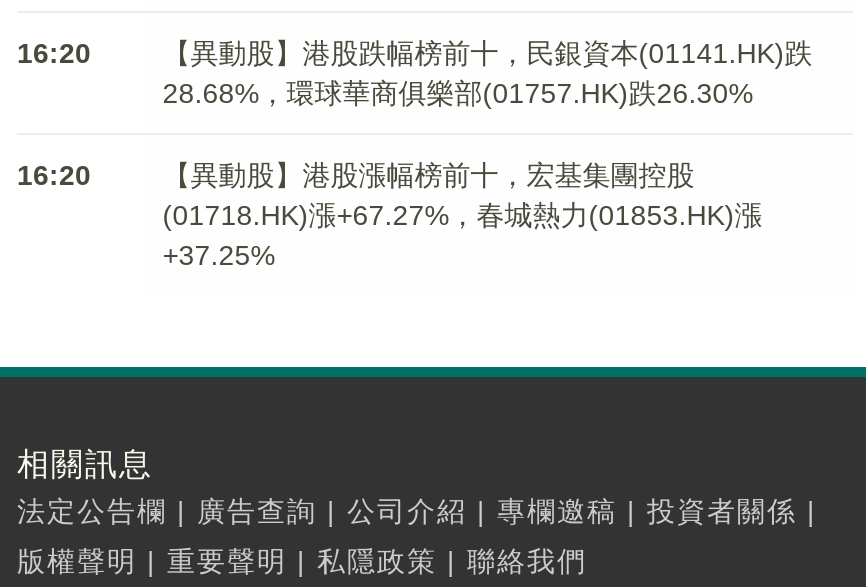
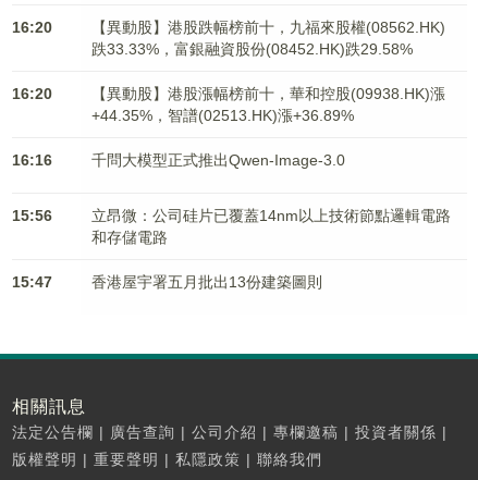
[162,37,812,69] 【異動股】港股跌幅榜前十，民銀資本(01141.HK)跌 -> [91,19,445,36] 【異動股】港股跌幅榜前十，九福來股權(08562.HK)
[162,77,752,109] 28.68%，環球華商俱樂部(01757.HK)跌26.30% -> [91,40,412,58] 跌33.33%，富銀融資股份(08452.HK)跌29.58%
[162,159,762,271] 【異動股】港股漲幅榜前十，宏基集團控股 | (01718.HK)漲+67.27%，春城熱力(01853.HK)漲 | +37.25% -> [12,85,450,291] 【異動股】港股漲幅榜前十，華和控股(09938.HK)漲 | +44.35%，智譜(02513.HK)漲+36.89% | 16:16 | 千問大模型正式推出Qwen-Image-3.0 | 15:56 | 立昂微：公司硅片已覆蓋14nm以上技術節點邏輯電路 | 和存儲電路 | 15:47 | 香港屋宇署五月批出13份建築圖則

